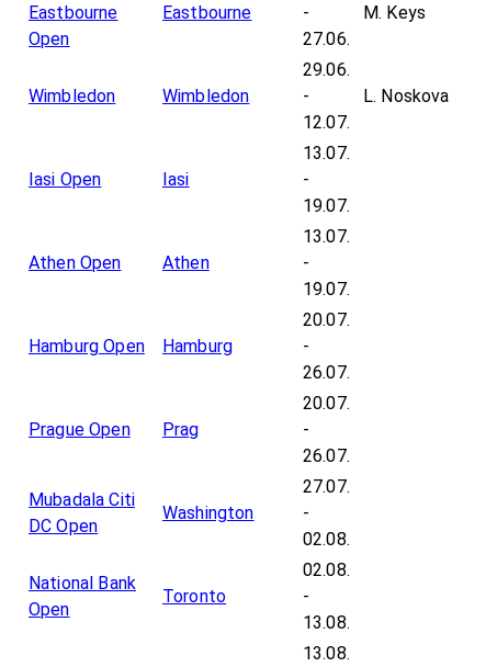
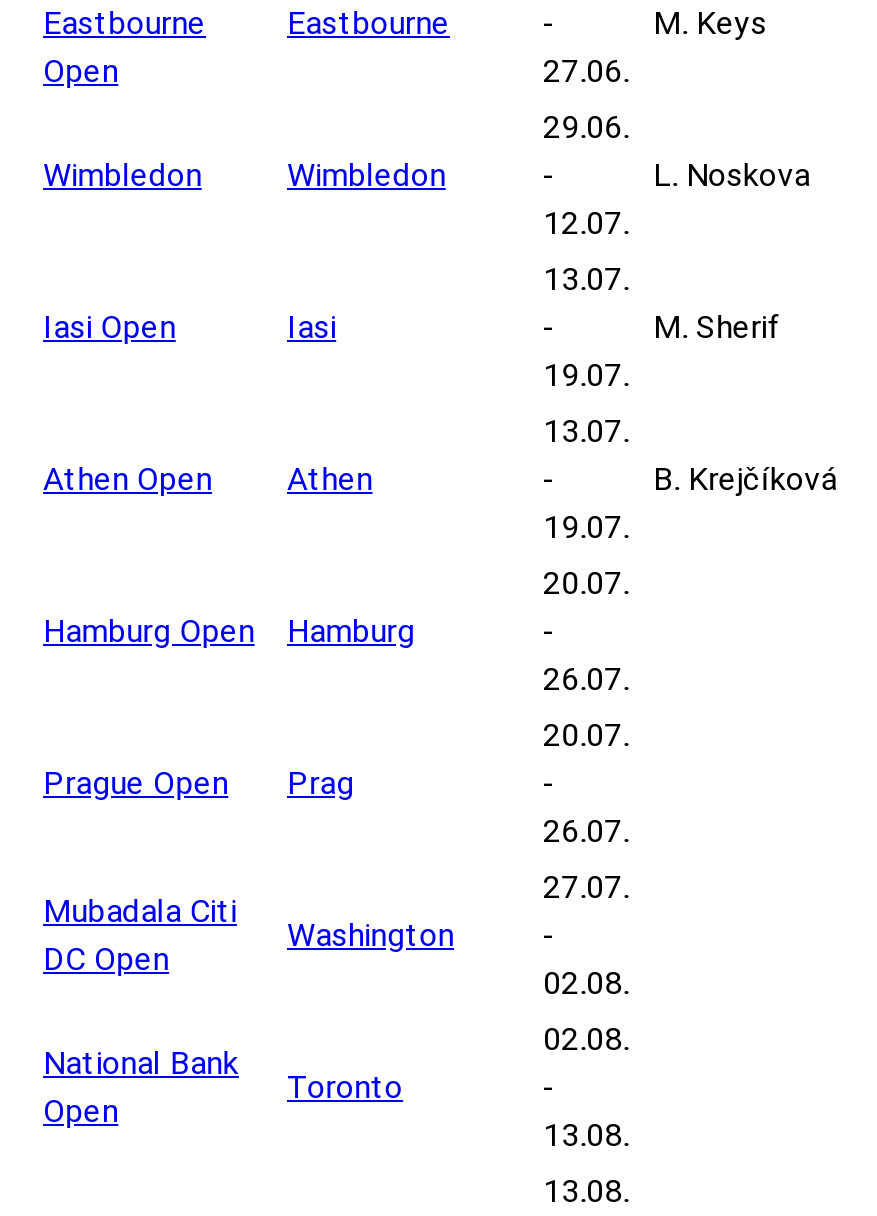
none -> [653,308,782,346] M. Sherif
none -> [653,460,837,498] B. Krejčíková

